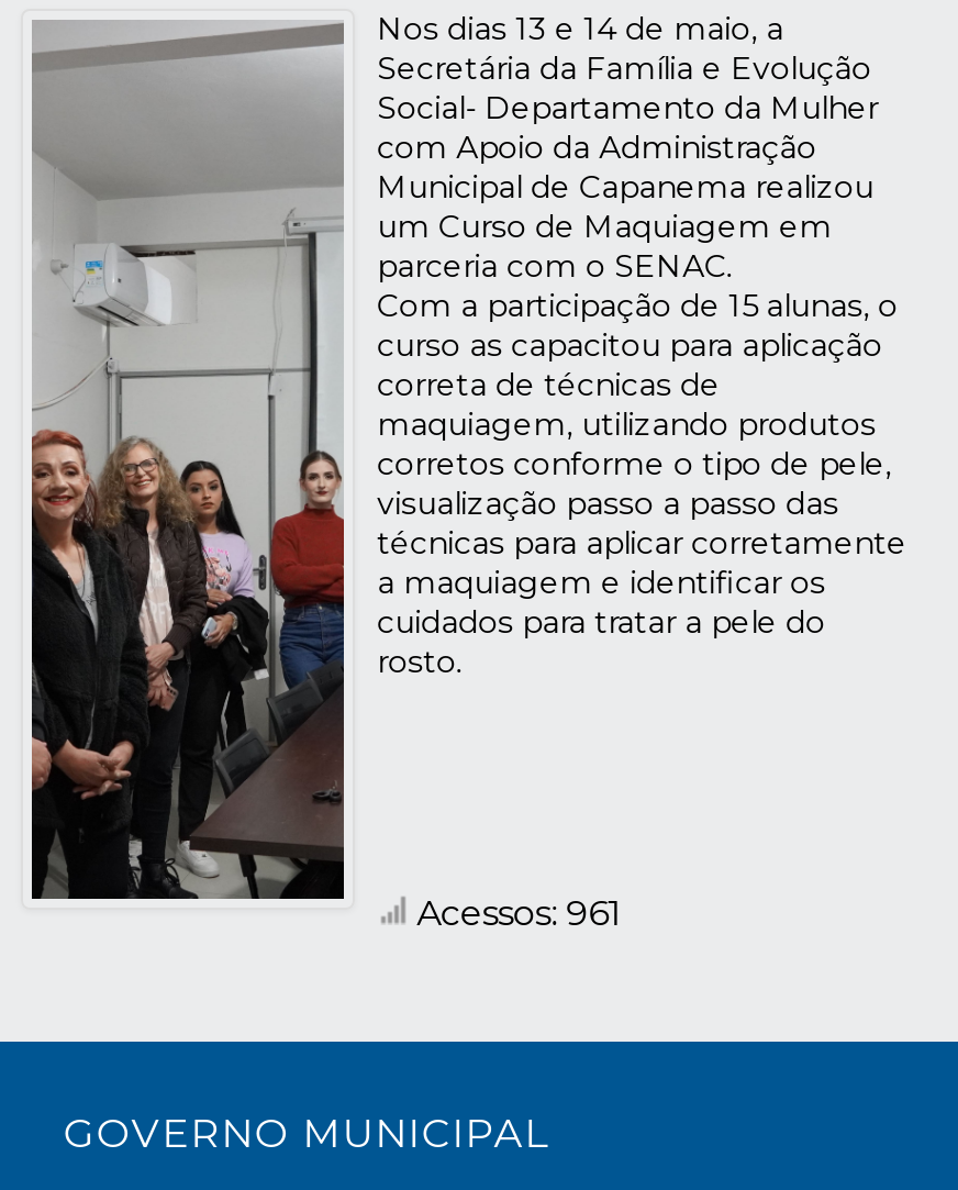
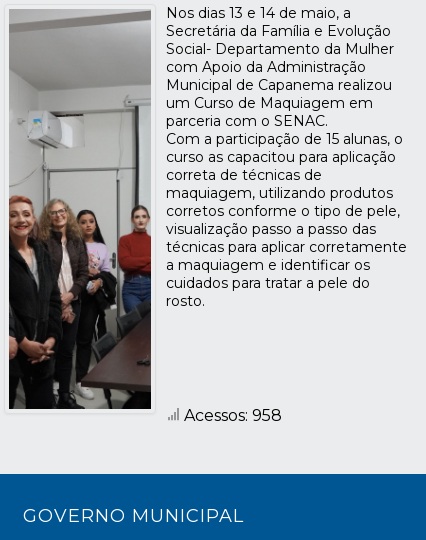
[408,892,621,934] Acessos: 961 -> [180,406,282,425] Acessos: 958

